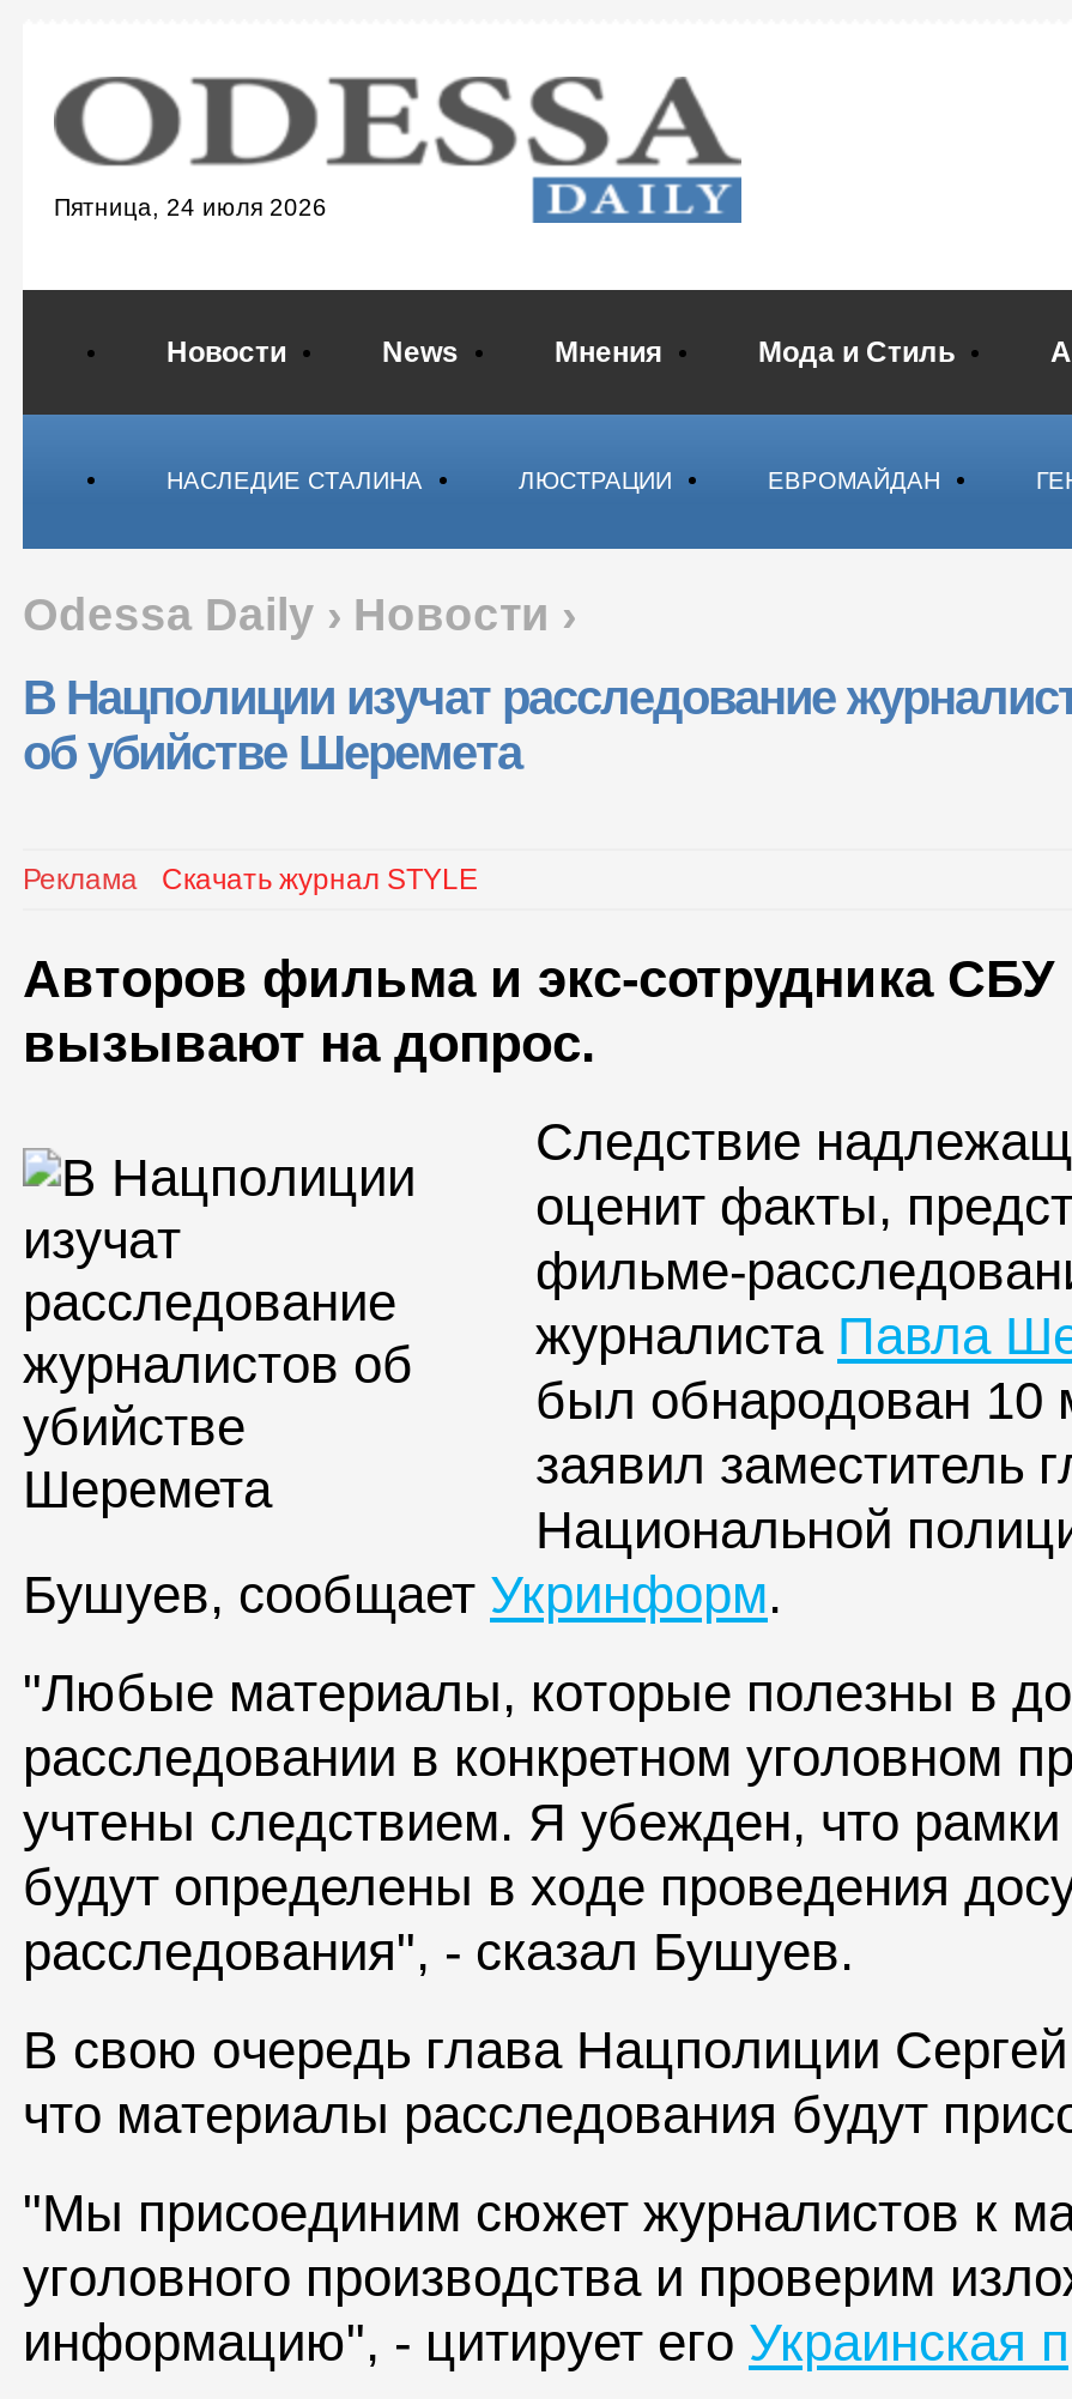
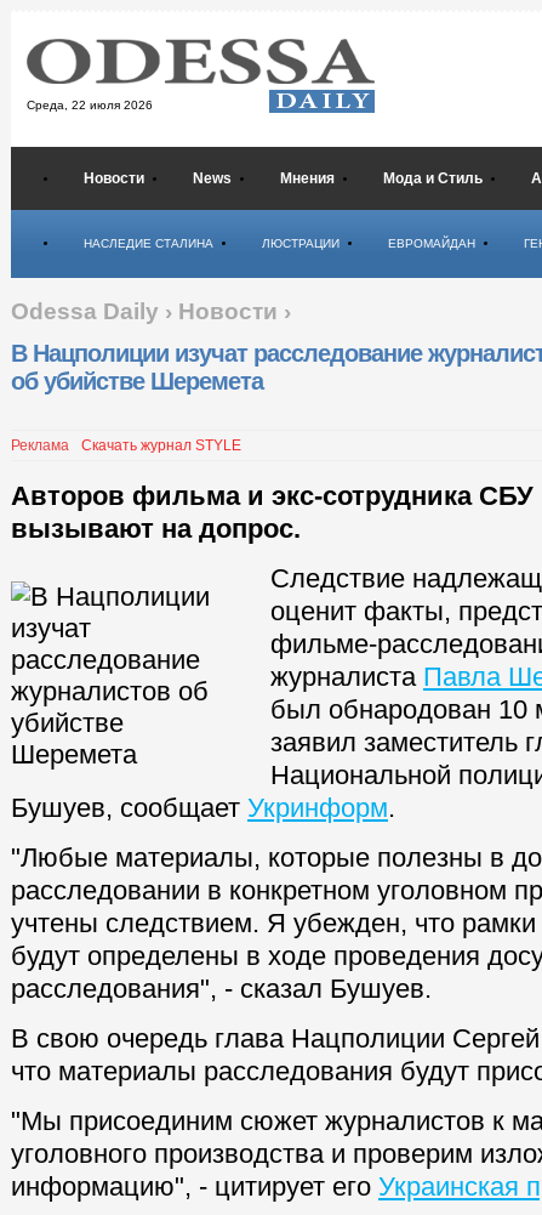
[54,194,327,220] Пятница, 24 июля 2026 -> [27,98,153,112] Среда, 22 июля 2026

